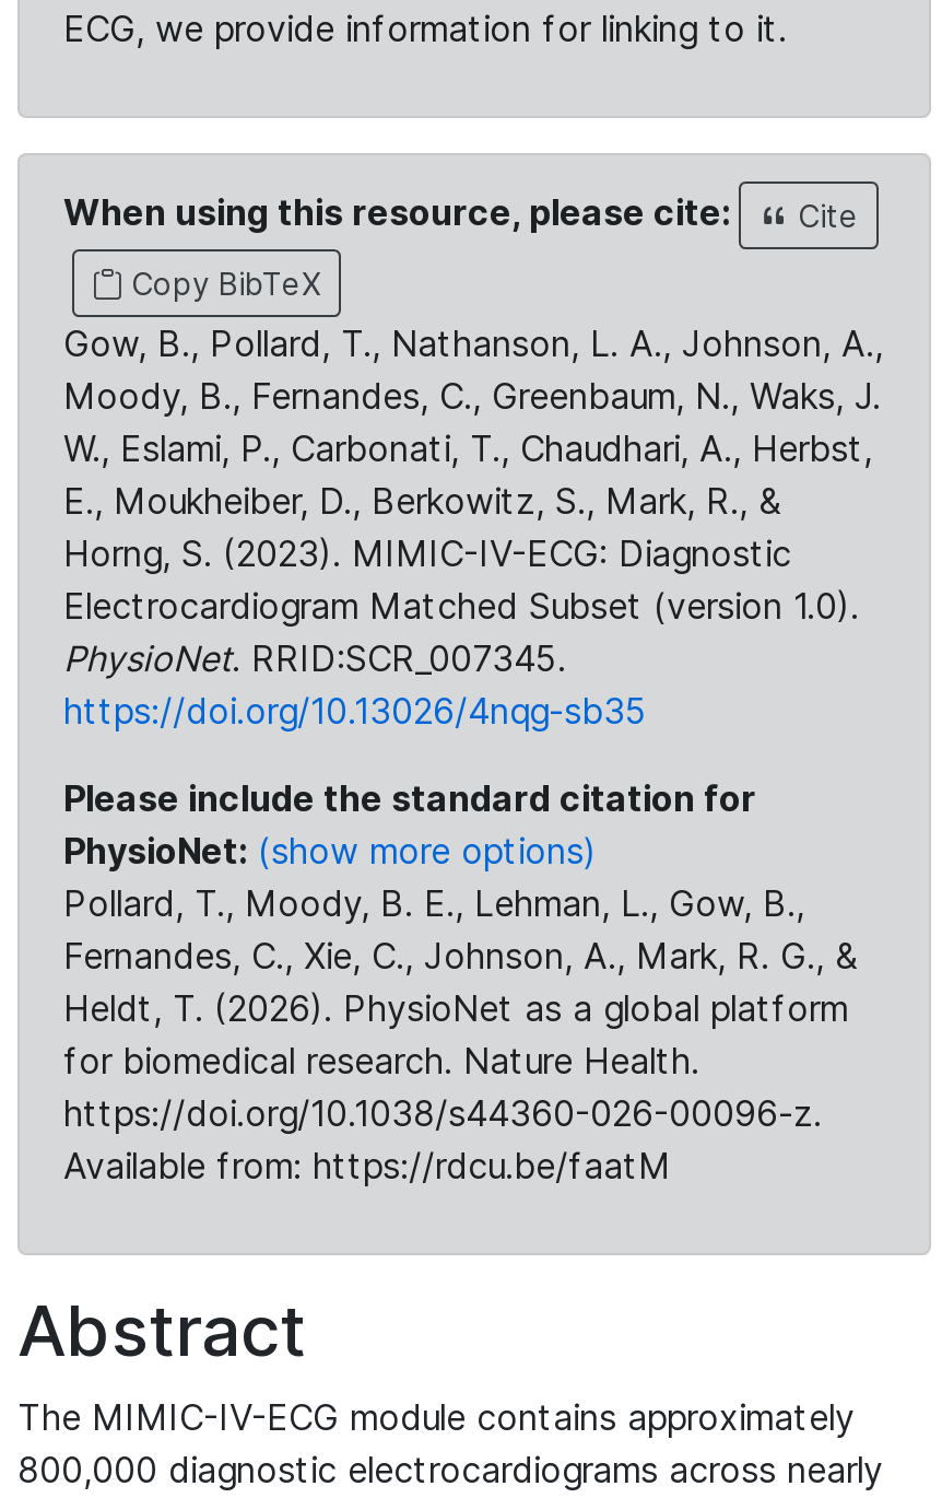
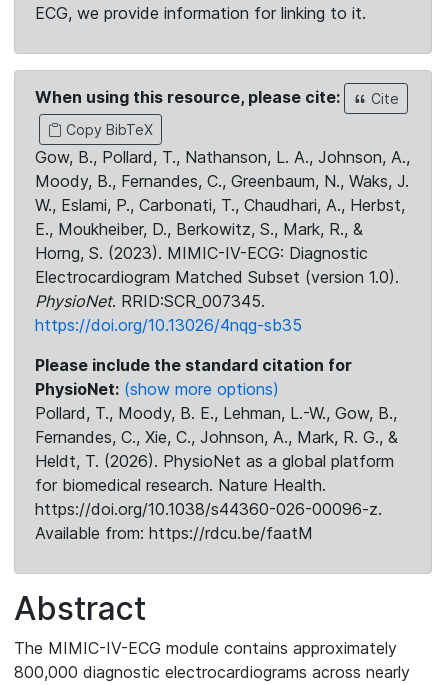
[63,881,804,925] Pollard, T., Moody, B. E., Lehman, L., Gow, B., -> [35,403,397,423] Pollard, T., Moody, B. E., Lehman, L.-W., Gow, B.,

